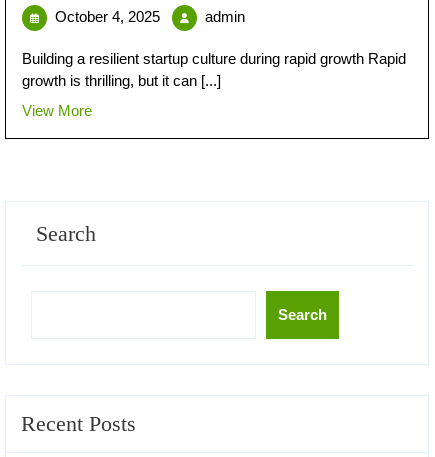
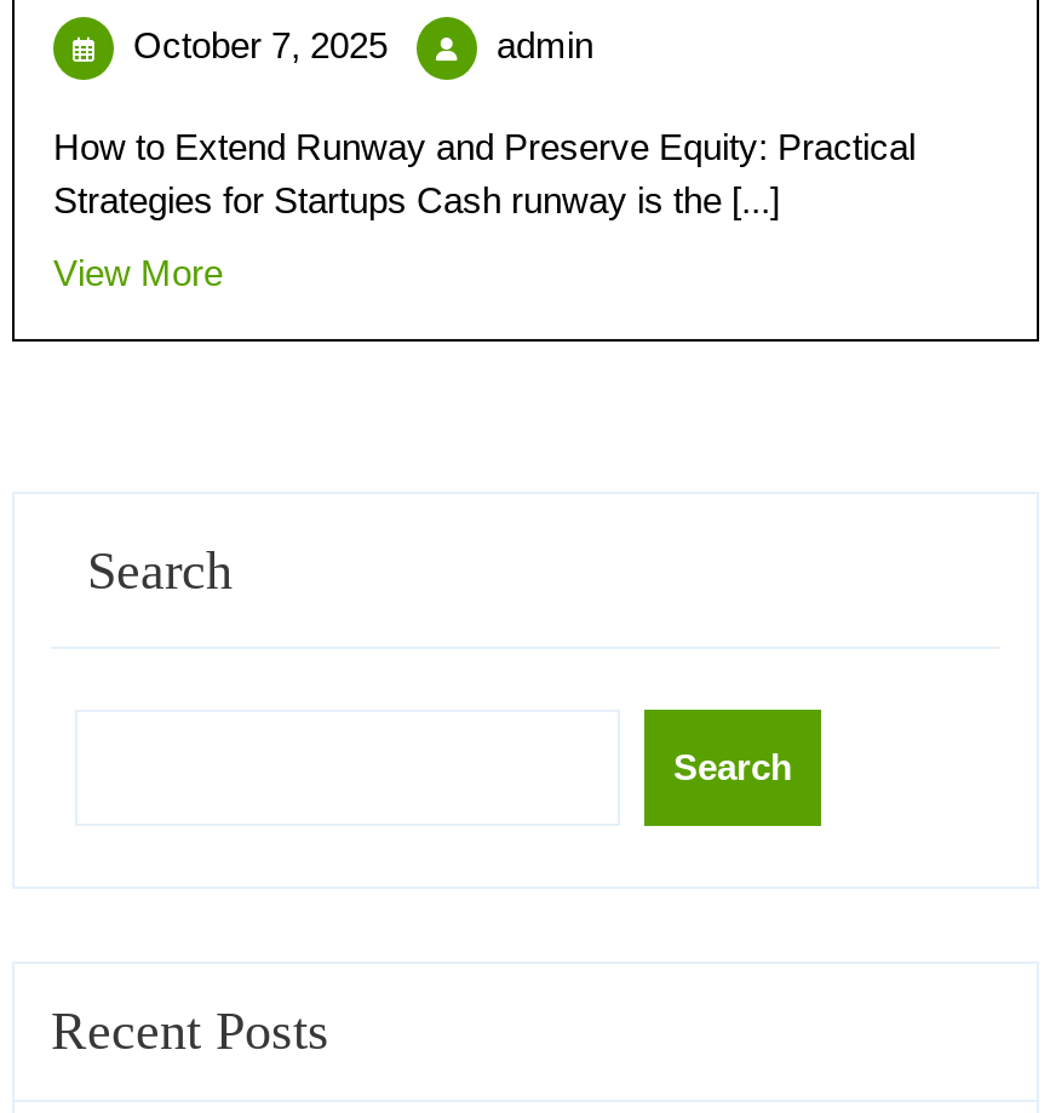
[55,8,160,25] October 4, 2025 -> [133,25,388,67] October 7, 2025
[22,50,406,89] Building a resilient startup culture during rapid growth Rapid | growth is thrilling, but it can [...] -> [53,127,916,222] How to Extend Runway and Preserve Equity: Practical | Strategies for Startups Cash runway is the [...]

